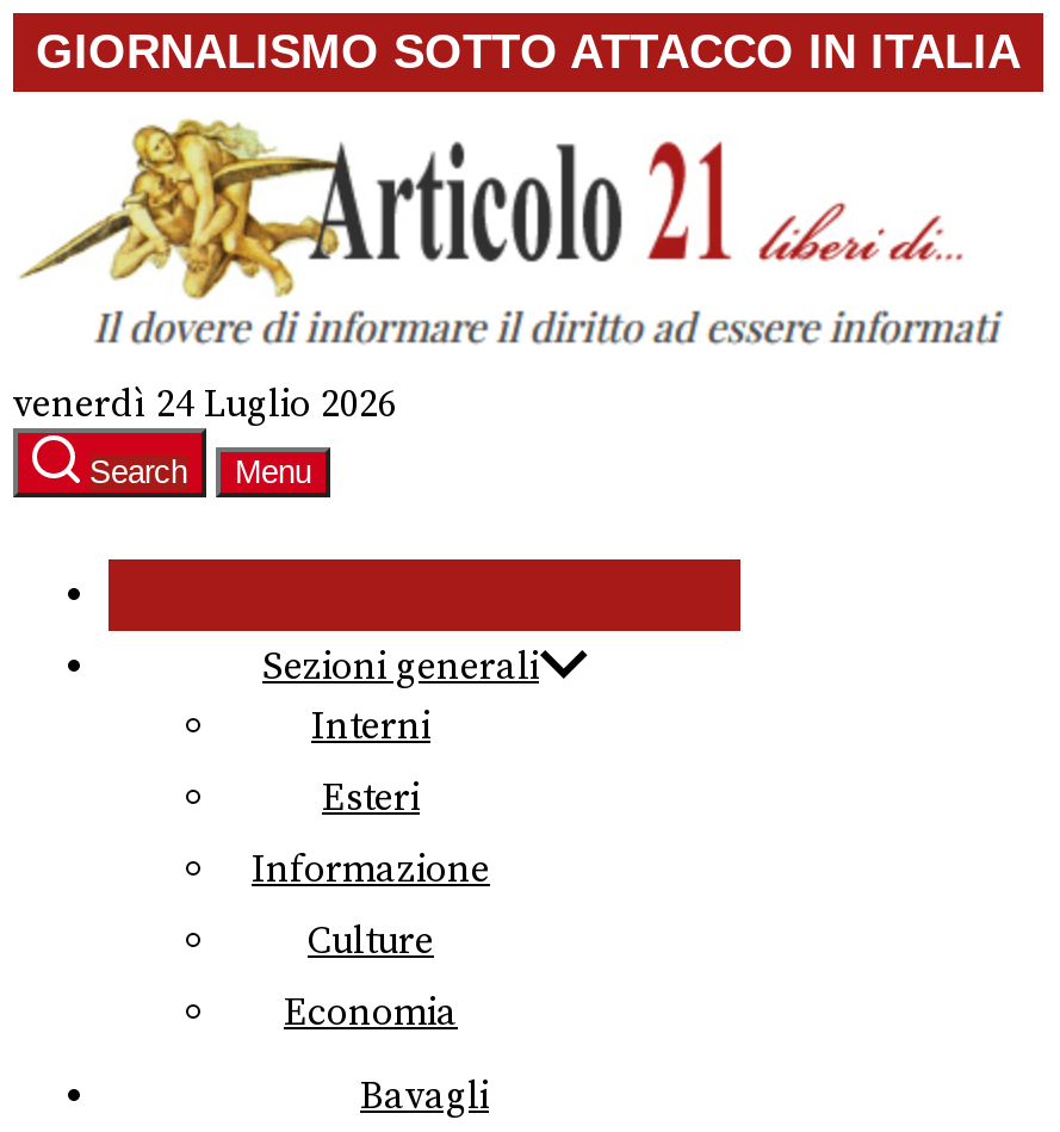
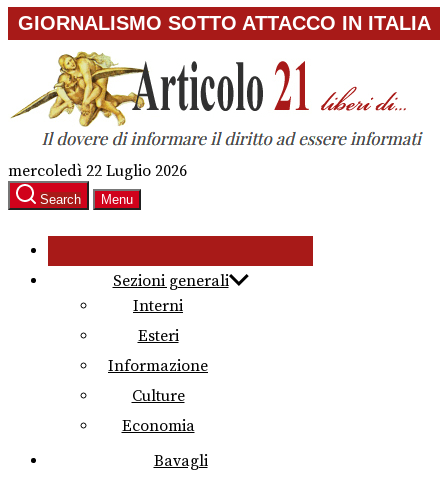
[13,381,397,428] venerdì 24 Luglio 2026 -> [8,161,187,181] mercoledì 22 Luglio 2026

